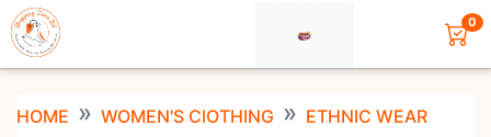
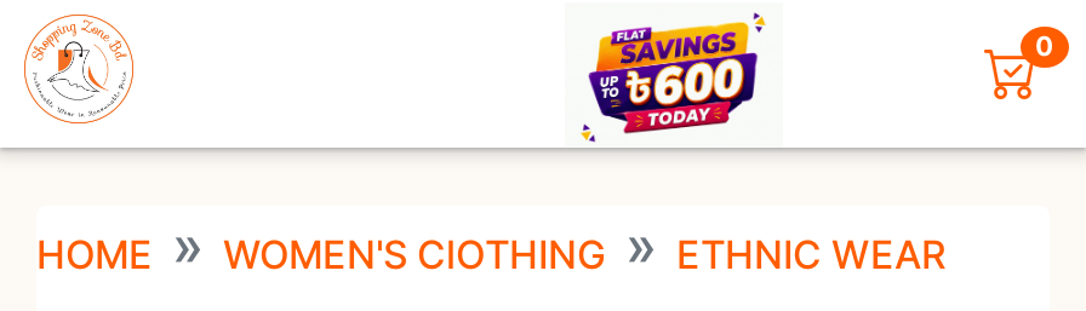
none -> [579,12,766,143] [image]

